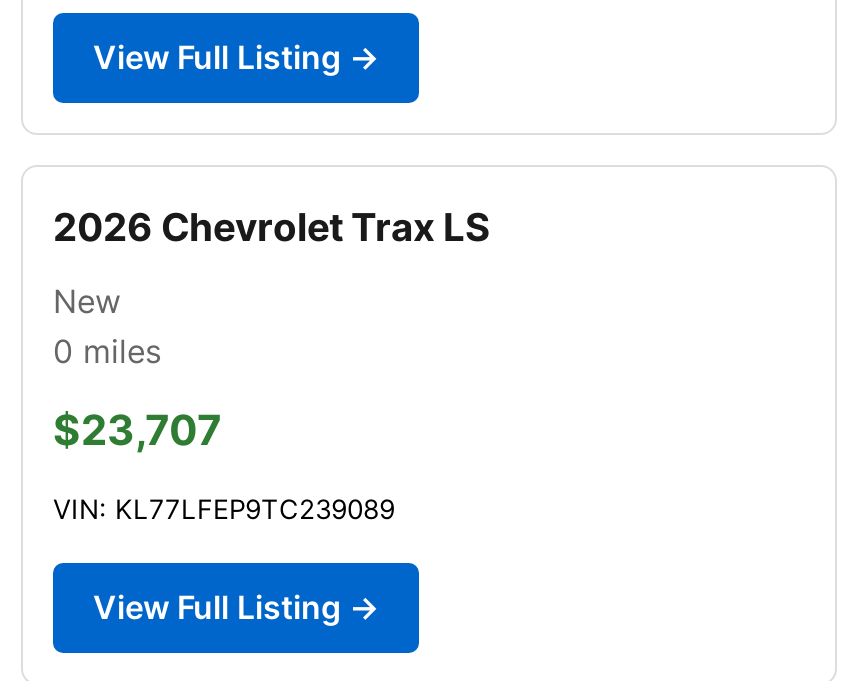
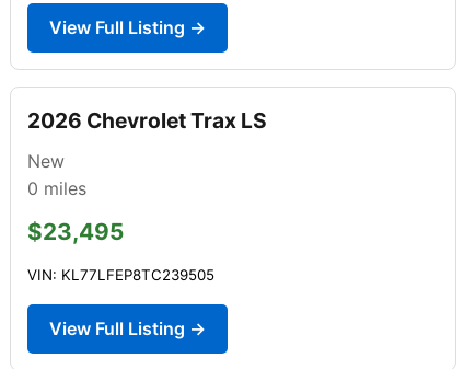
[53,405,221,455] $23,707 -> [27,218,124,245] $23,495
[53,493,395,525] VIN: KL77LFEP9TC239089 -> [27,266,214,283] VIN: KL77LFEP8TC239505

